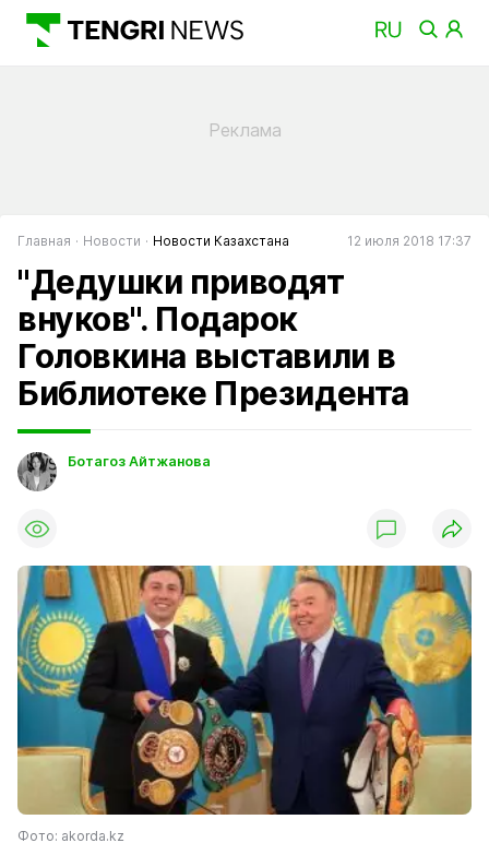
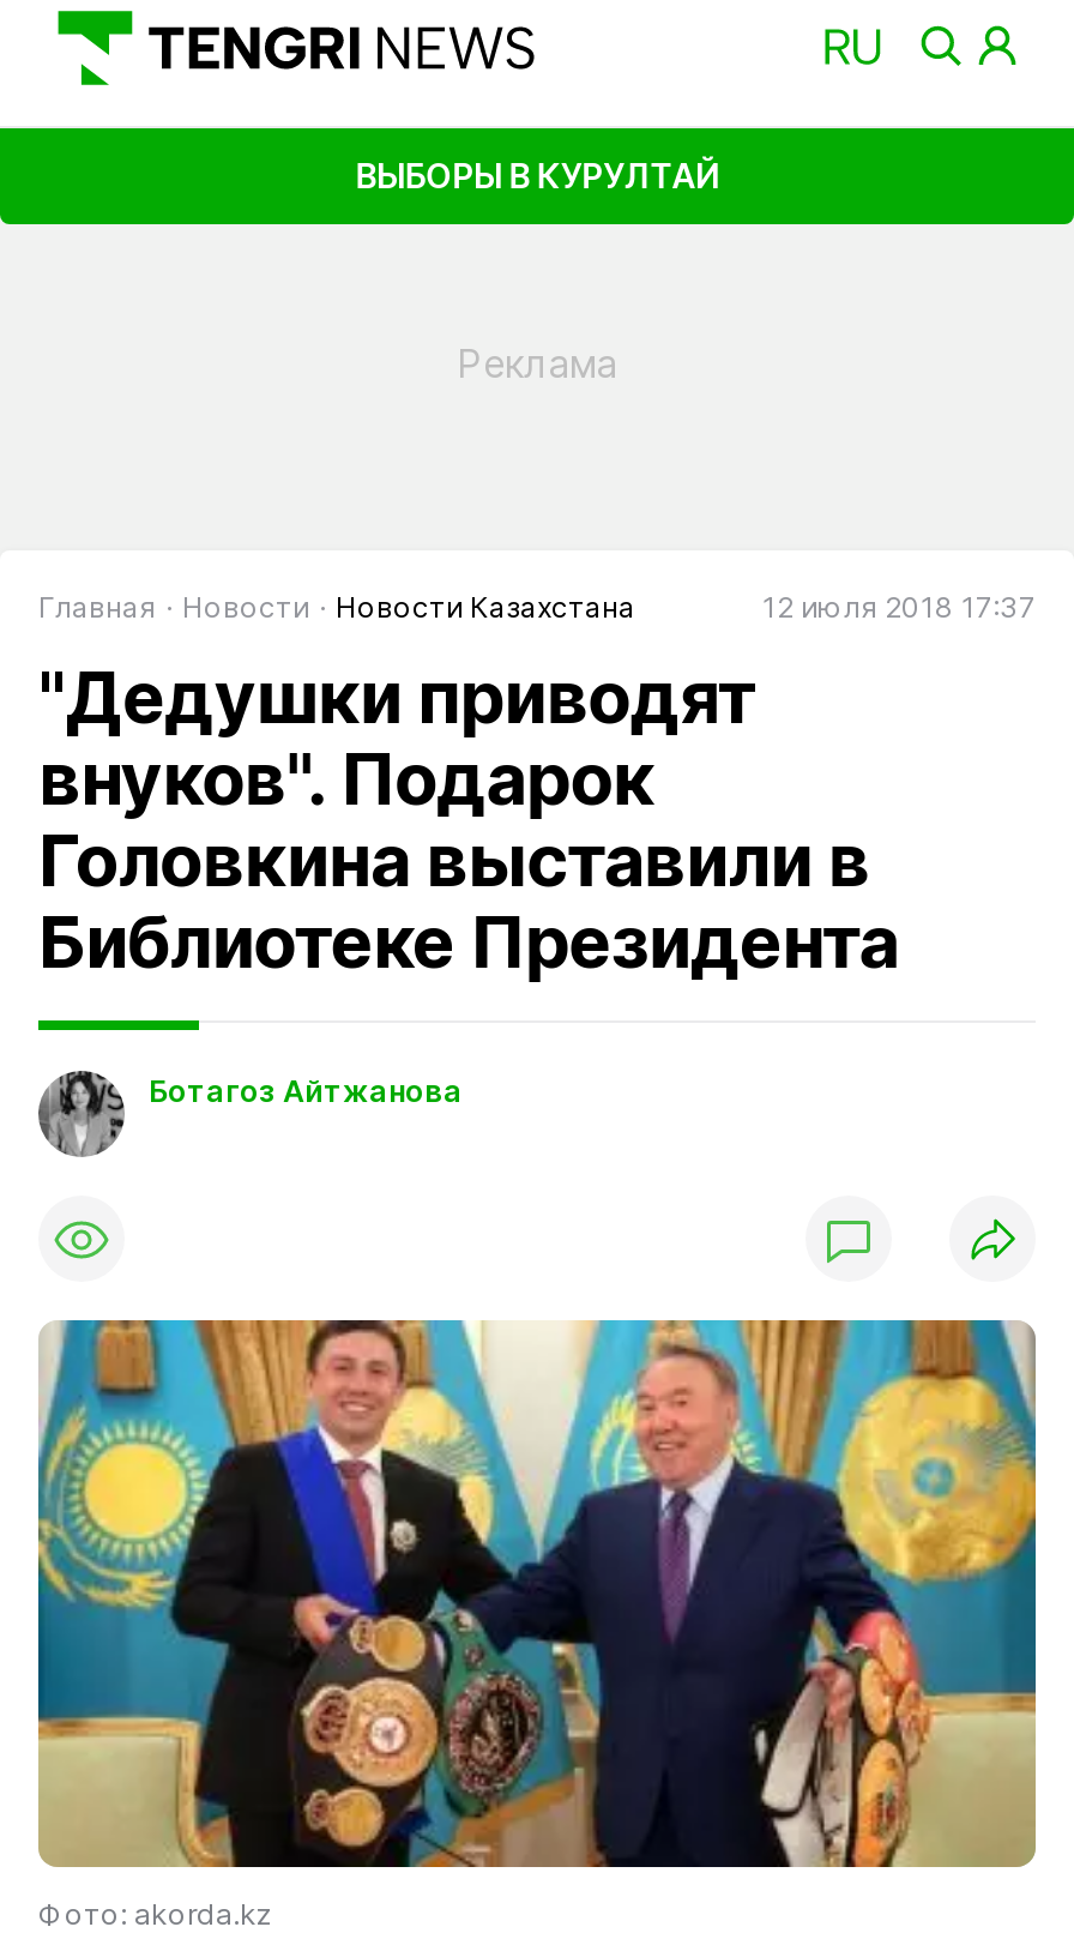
none -> [355,154,719,195] ВЫБОРЫ В КУРУЛТАЙ

